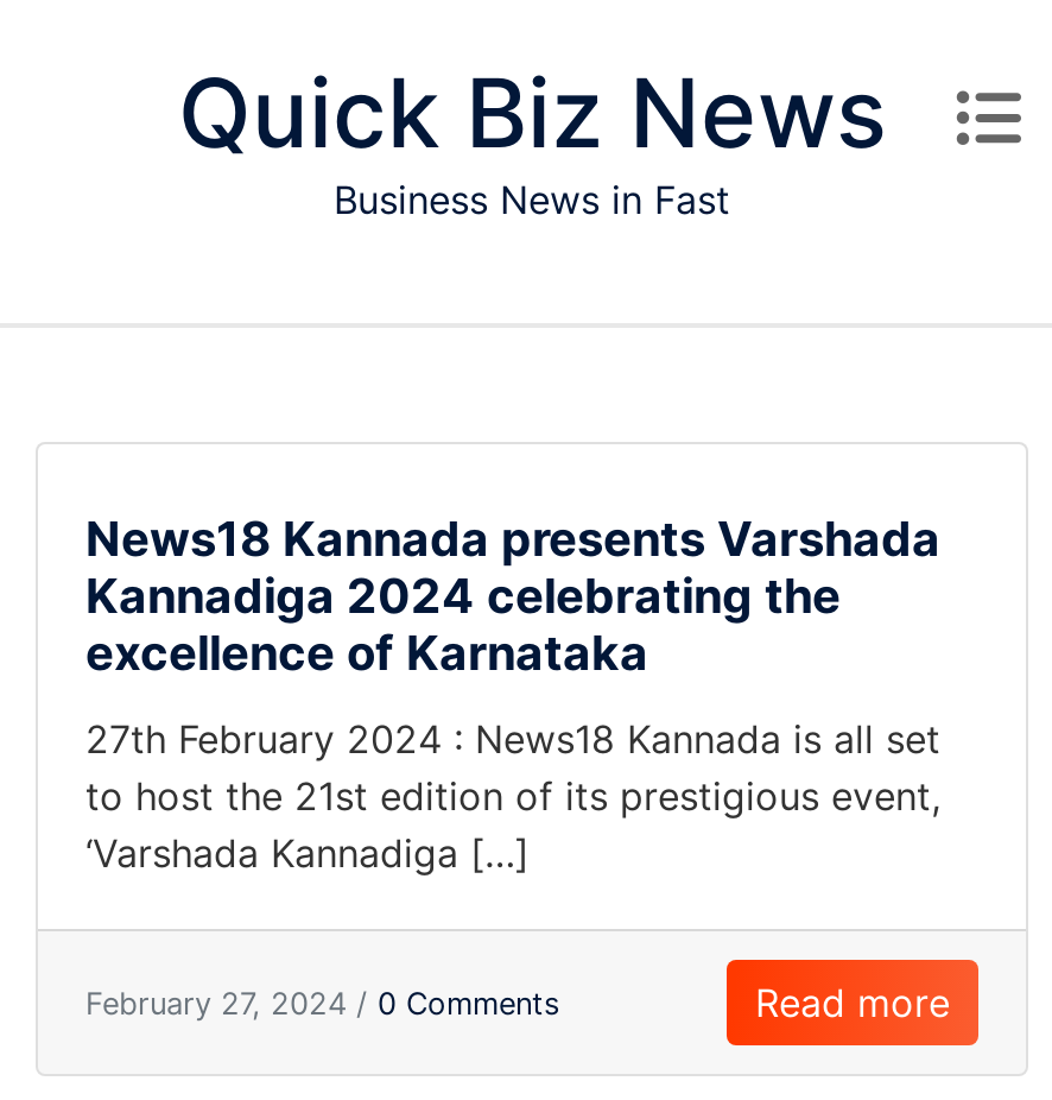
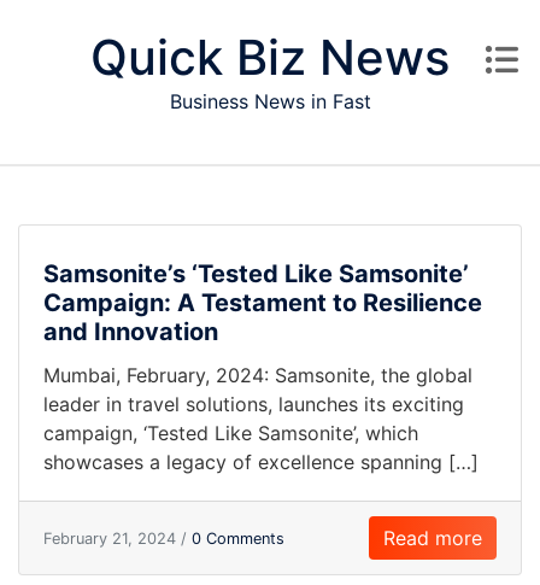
[85,511,940,682] News18 Kannada presents Varshada | Kannadiga 2024 celebrating the | excellence of Karnataka -> [43,259,482,346] Samsonite’s ‘Tested Like Samsonite’ | Campaign: A Testament to Resilience | and Innovation
[85,715,940,877] 27th February 2024 : News18 Kannada is all set | to host the 21st edition of its prestigious event, | ‘Varshada Kannadiga […] -> [43,363,479,474] Mumbai, February, 2024: Samsonite, the global | leader in travel solutions, launches its exciting | campaign, ‘Tested Like Samsonite’, which | showcases a legacy of excellence spanning […]
[85,985,560,1020] February 27, 2024 / 0 Comments -> [43,529,284,547] February 21, 2024 / 0 Comments

